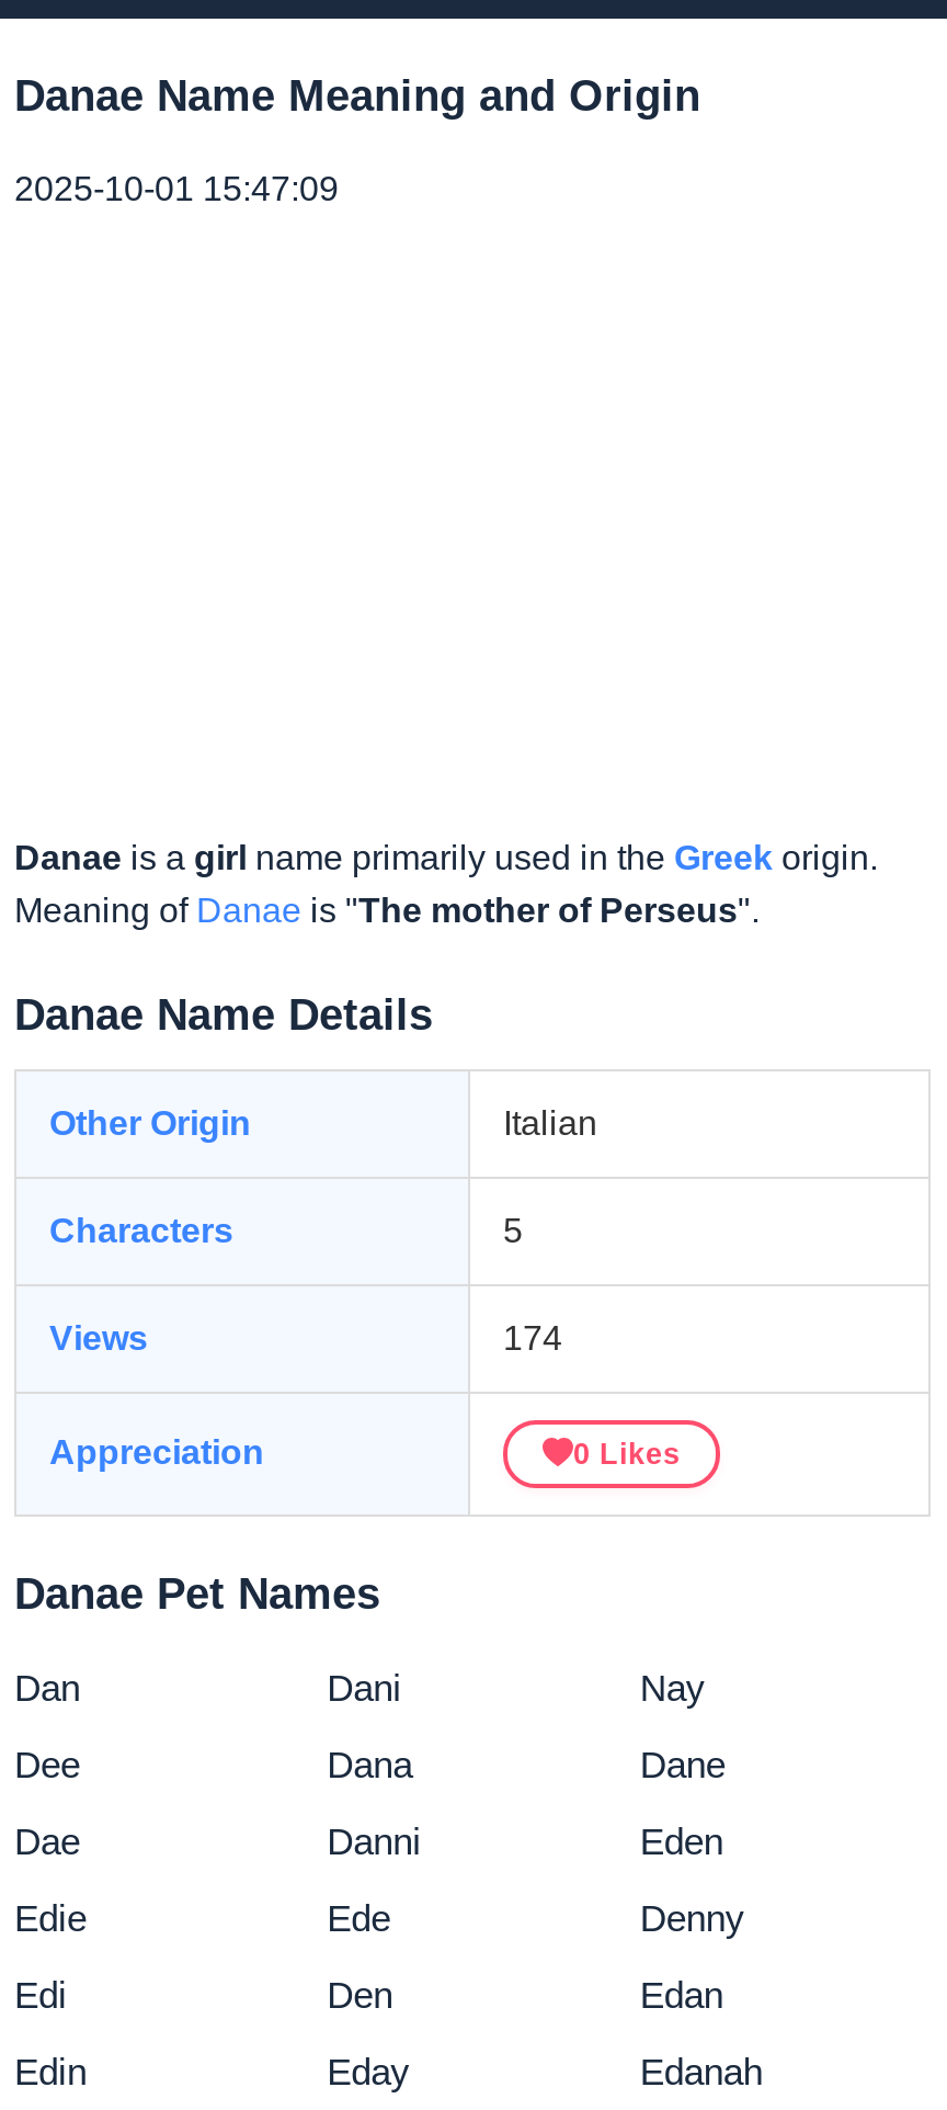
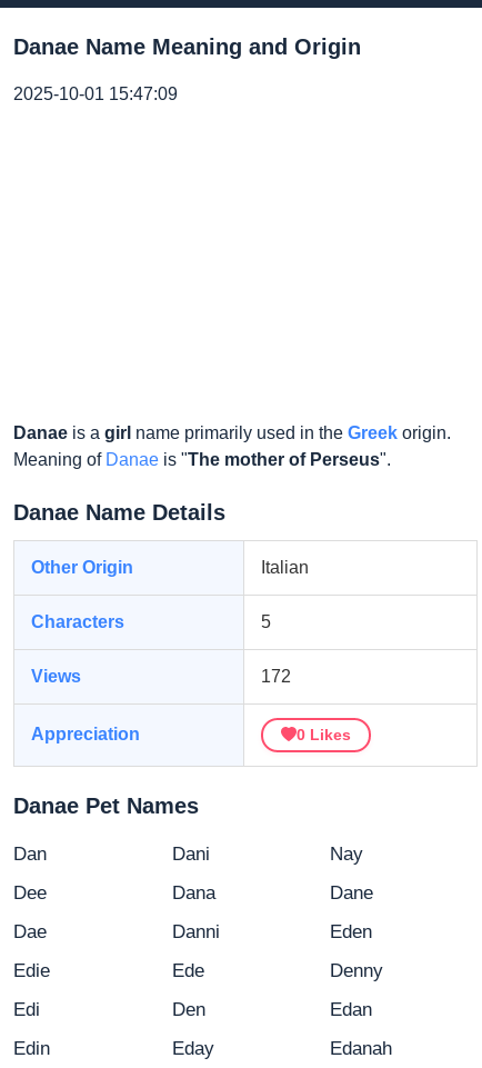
[503,1318,562,1356] 174 -> [261,666,291,685] 172

